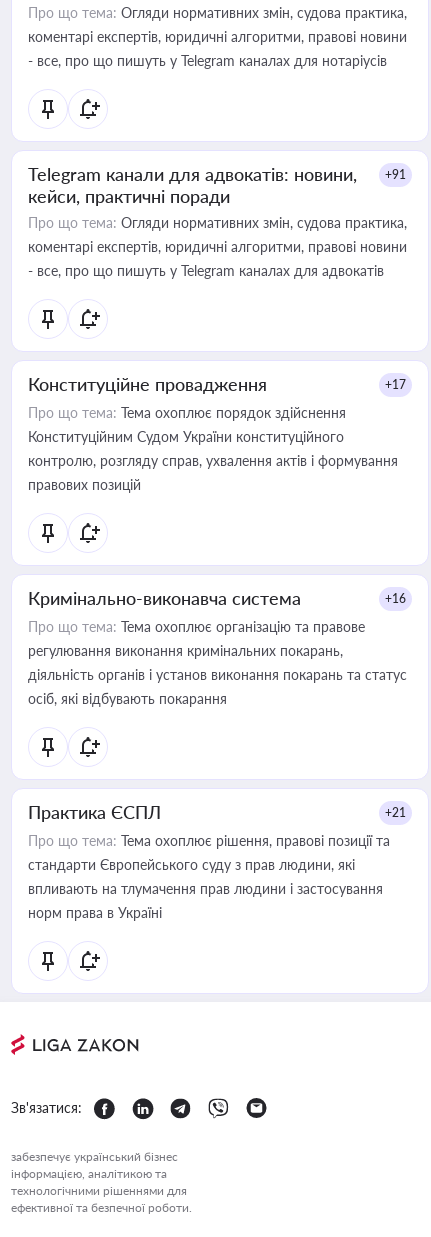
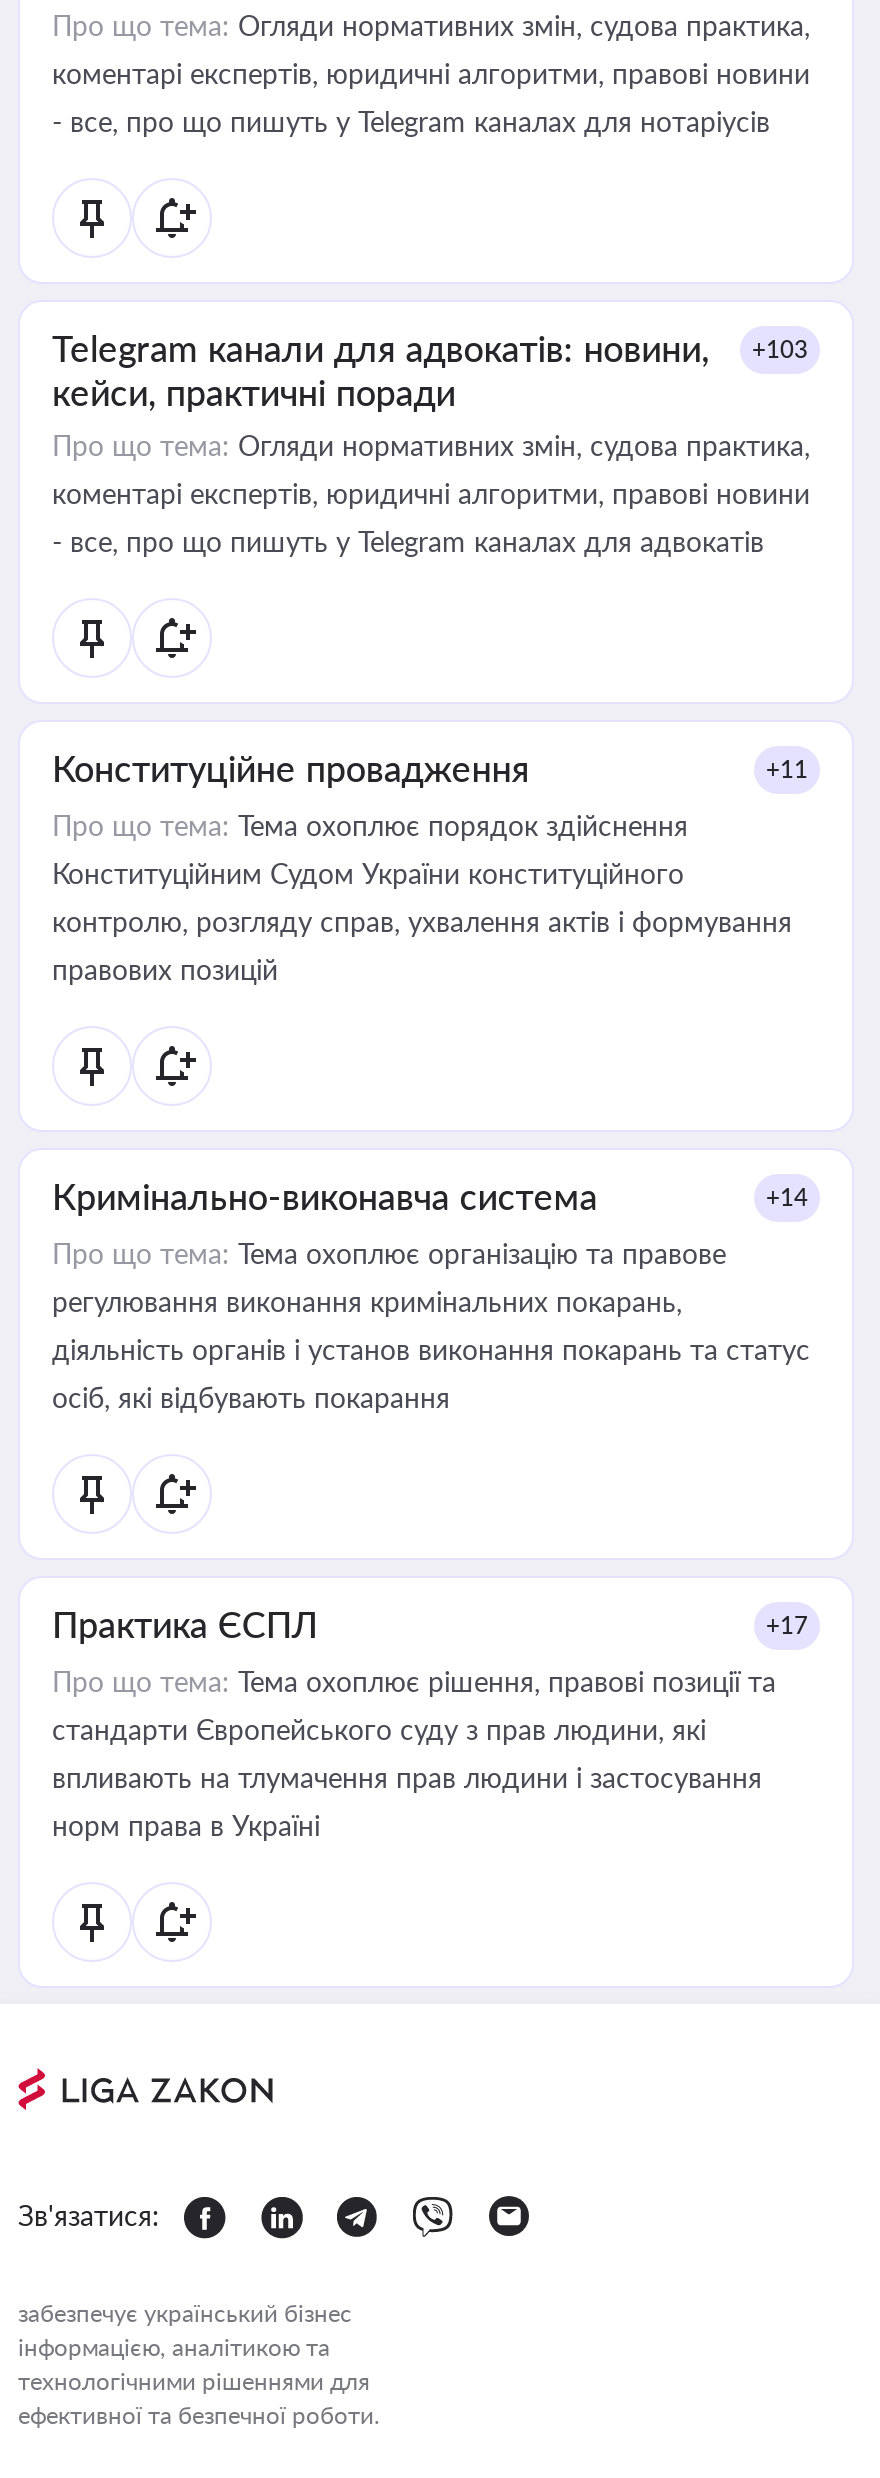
[28,163,406,185] Telegram канали для адвокатів: новини, +91 -> [52,326,808,370] Telegram канали для адвокатів: новини, +103
[385,377,406,392] +17 -> [766,754,808,784] +11
[385,591,406,606] +16 -> [766,1182,808,1212] +14
[385,805,406,820] +21 -> [766,1610,808,1640] +17

